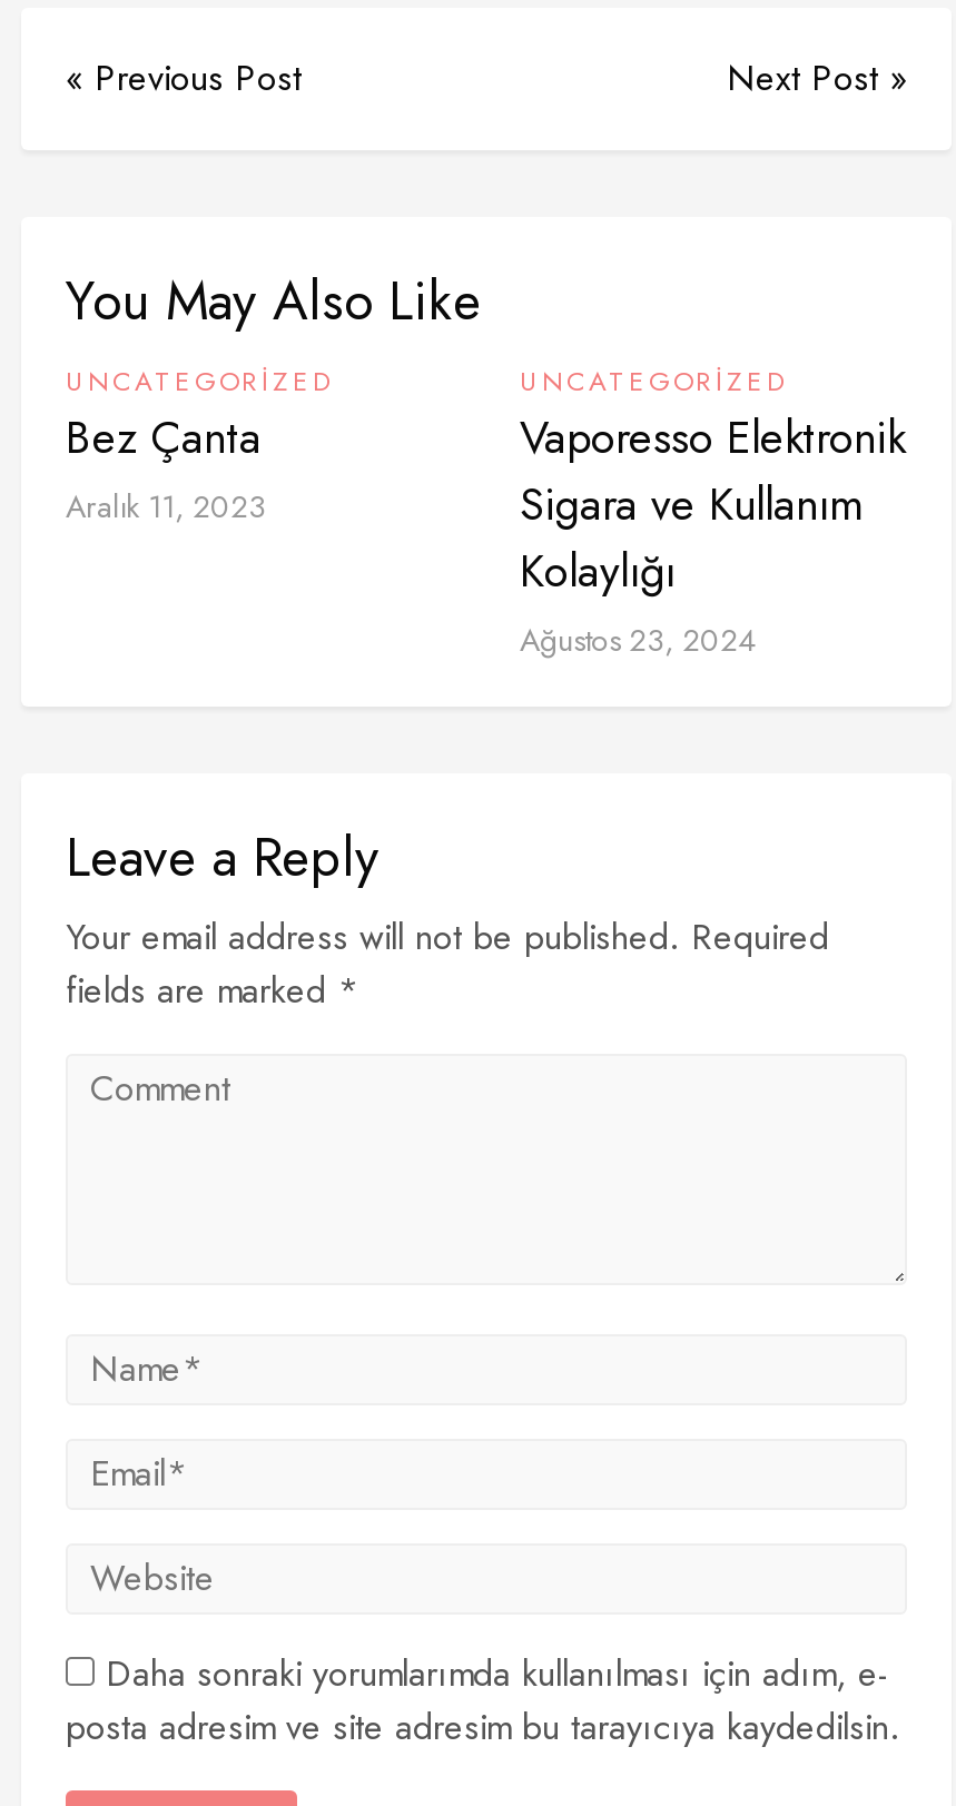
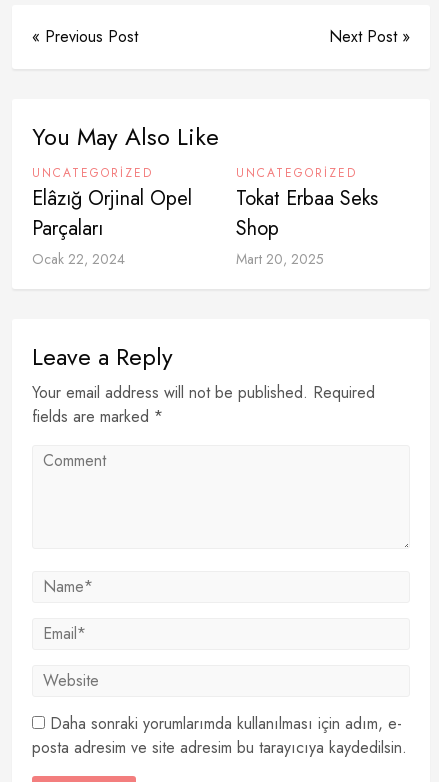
[66,406,266,529] Bez Çanta | Aralık 11, 2023 -> [32,184,192,269] Elâzığ Orjinal Opel | Parçaları | Ocak 22, 2024
[520,406,905,662] Vaporesso Elektronik | Sigara ve Kullanım | Kolaylığı | Ağustos 23, 2024 -> [236,184,378,269] Tokat Erbaa Seks | Shop | Mart 20, 2025

